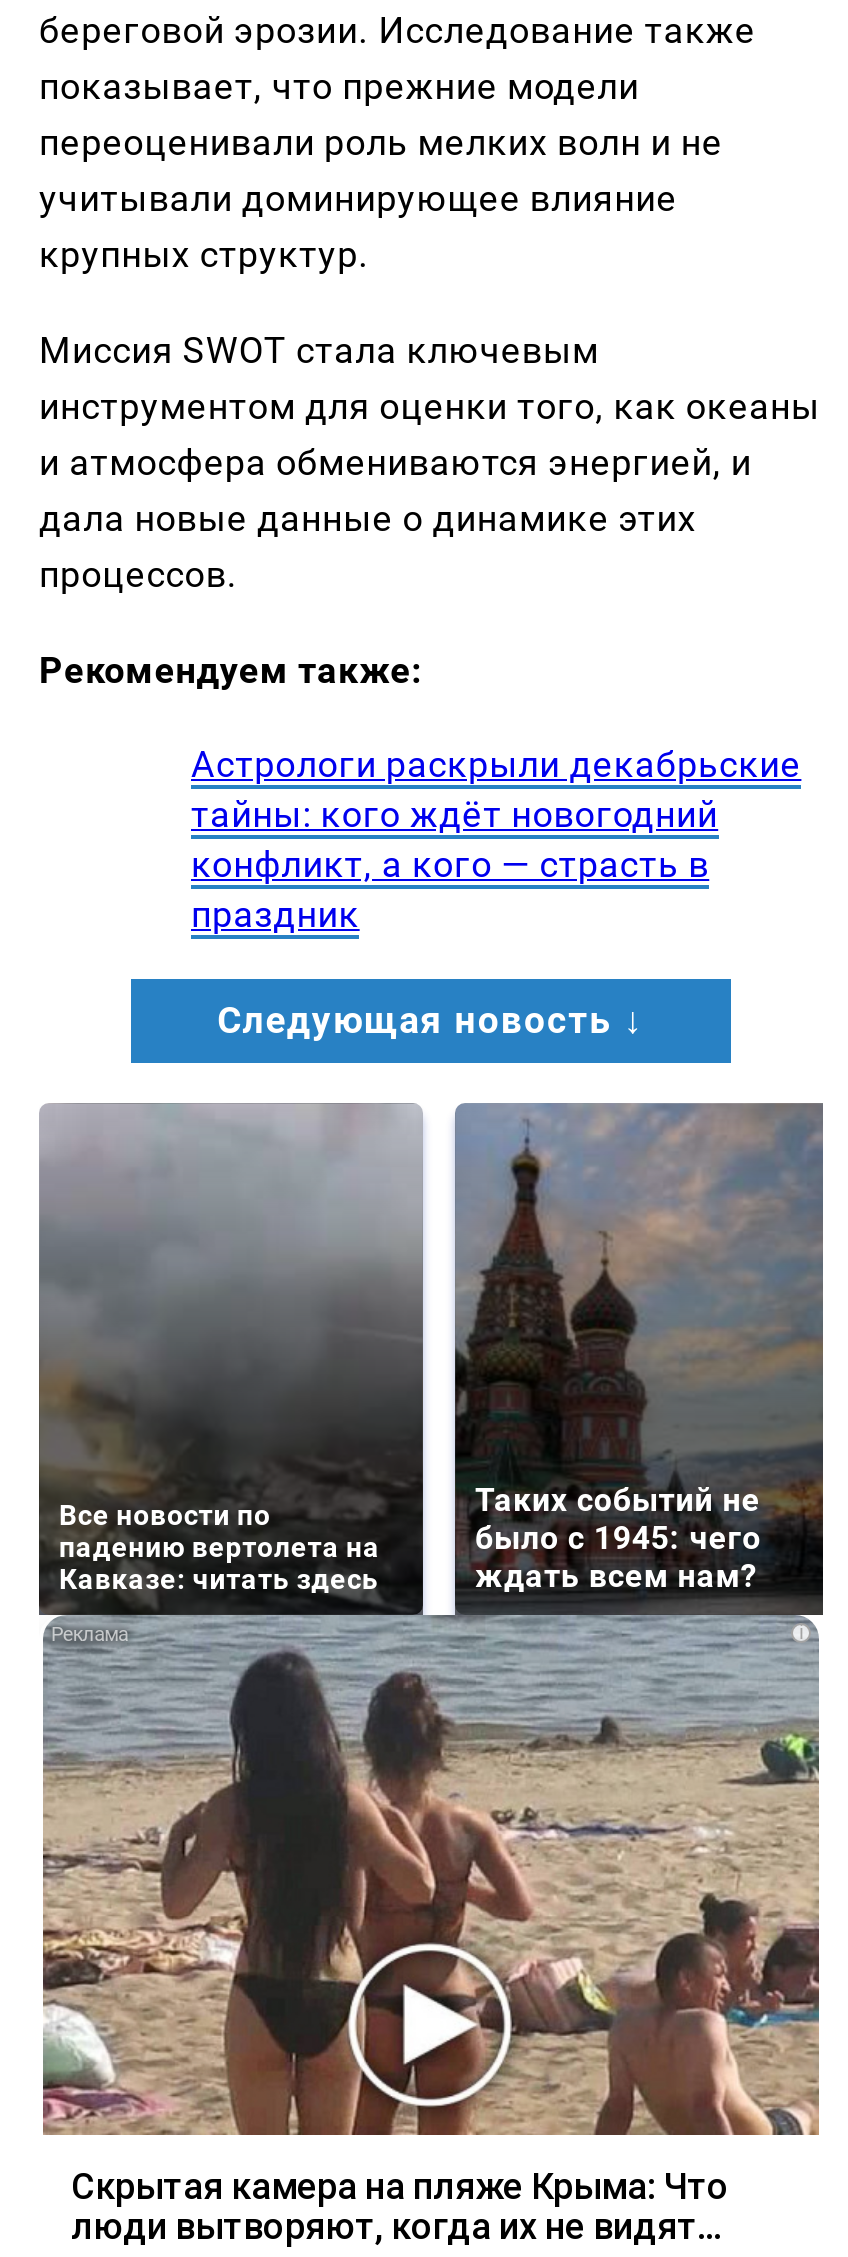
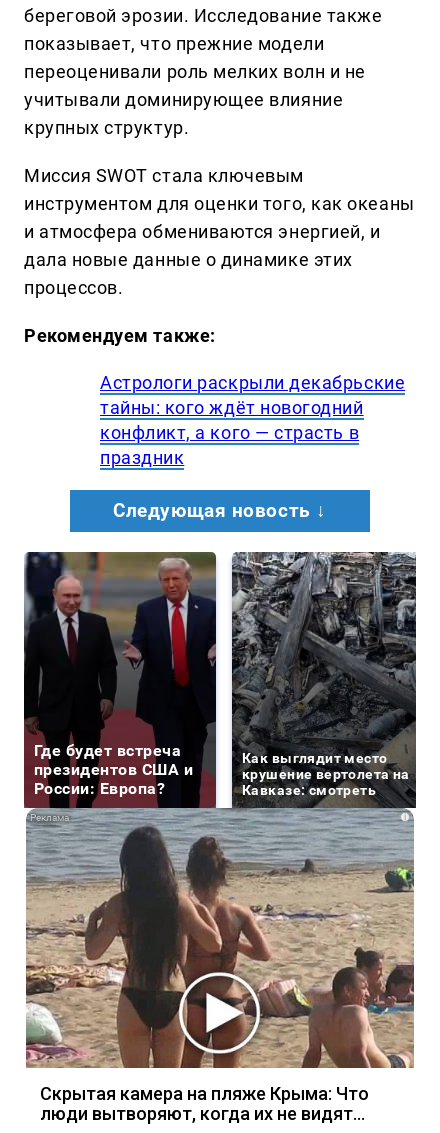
[37,1103,423,1615] [image] | Все новости по | падению вертолета на | Кавказе: читать здесь -> [24,552,216,808] [image] | Где будет встреча | президентов США и | России: Европа?
[453,1103,825,1595] [image] | Таких событий не | было с 1945: чего | ждать всем нам? -> [232,552,417,798] [image] | Как выглядит место | крушение вертолета на | Кавказе: смотреть

